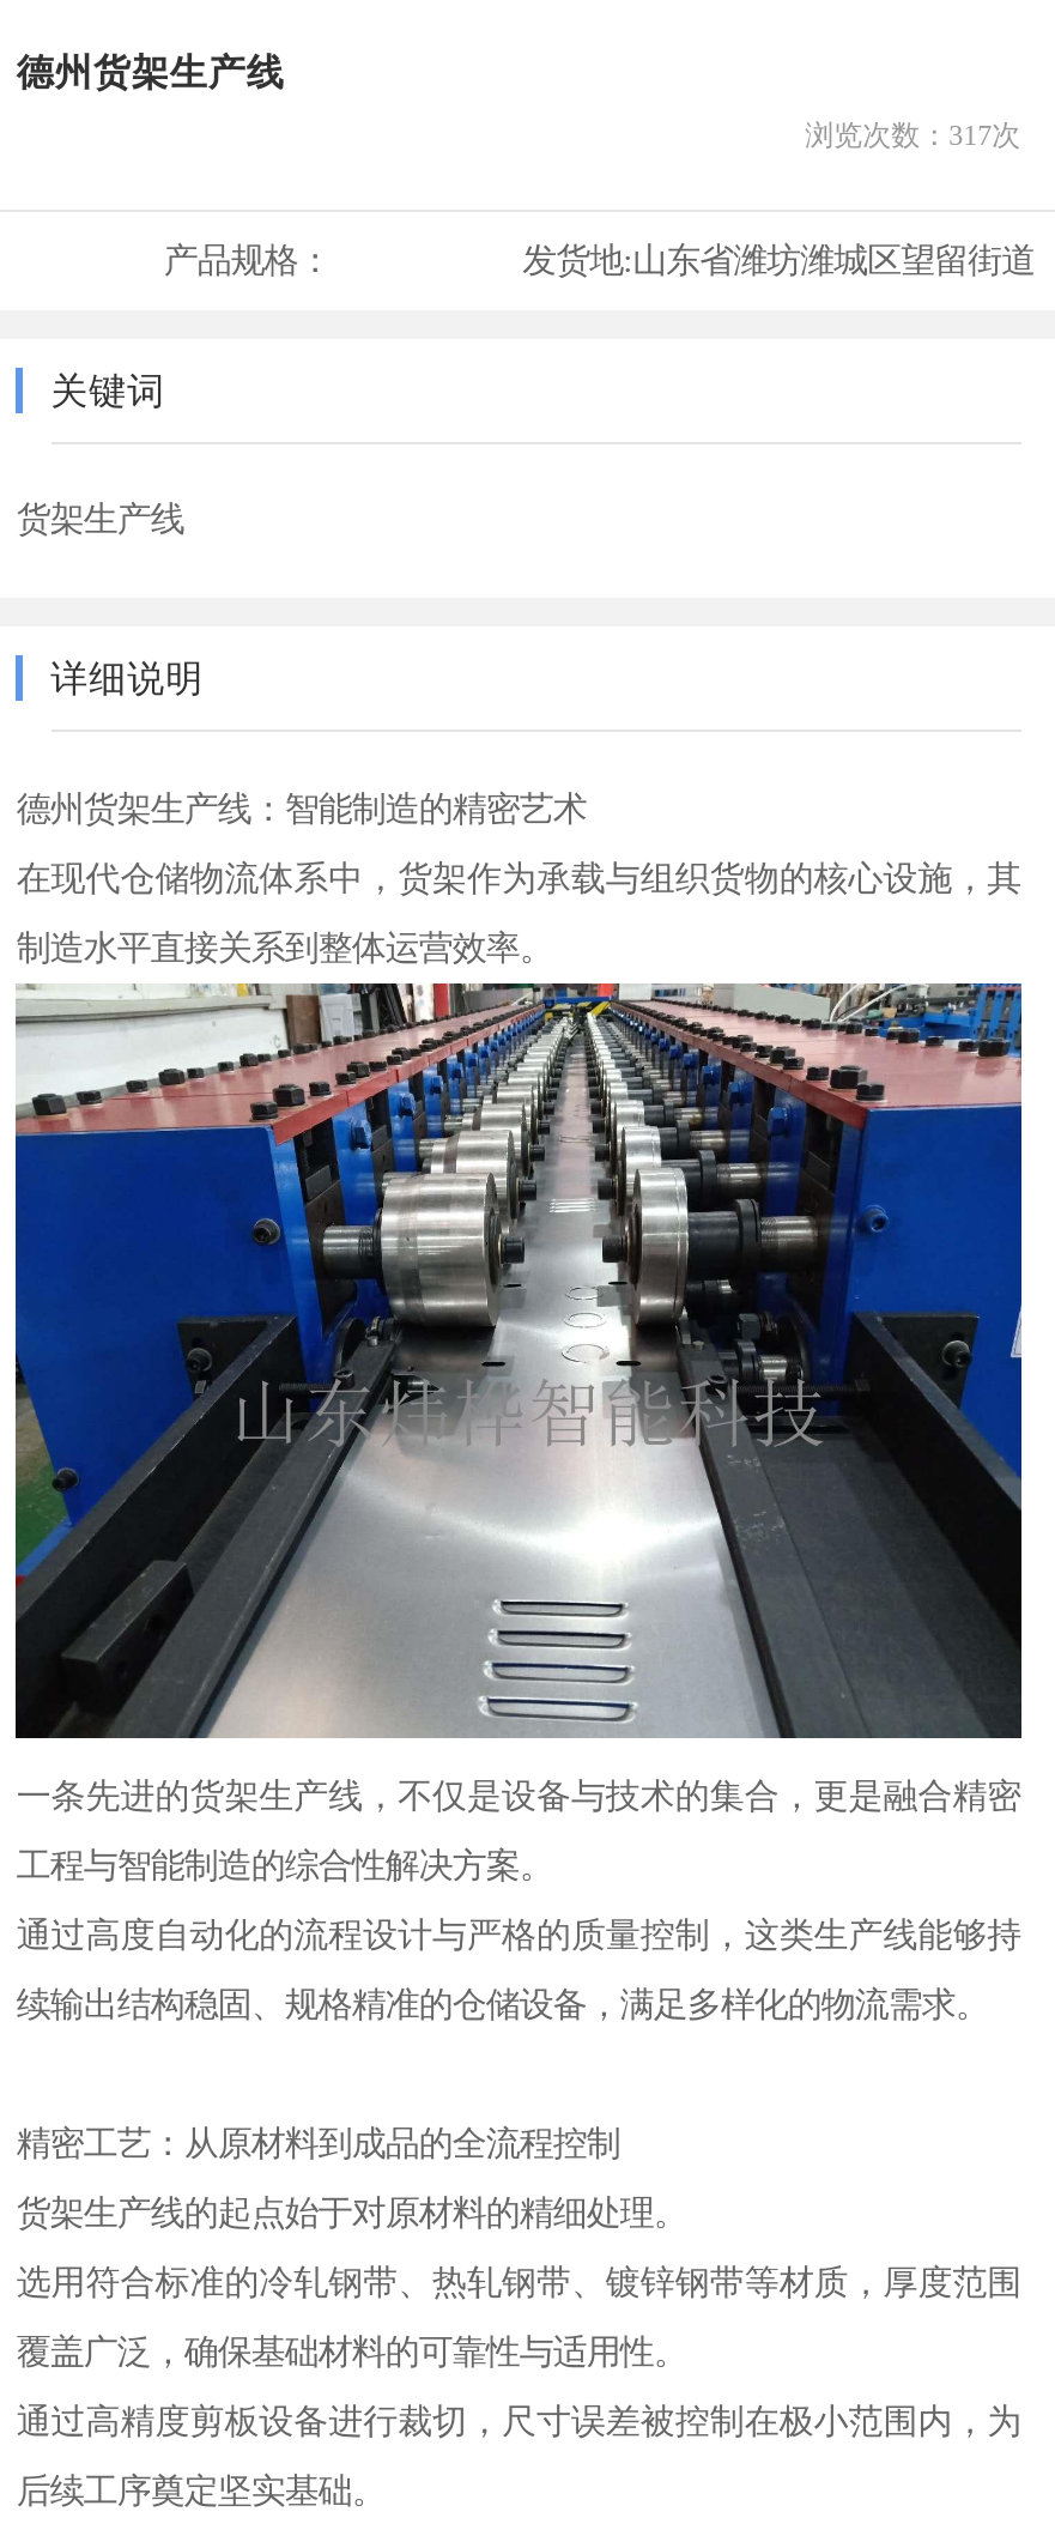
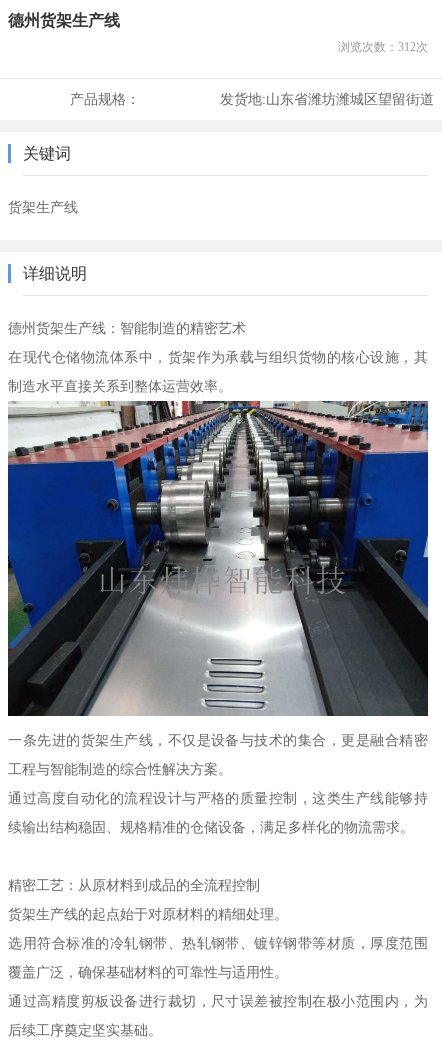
[805,119,1021,152] 浏览次数：317次 -> [338,40,428,54] 浏览次数：312次

